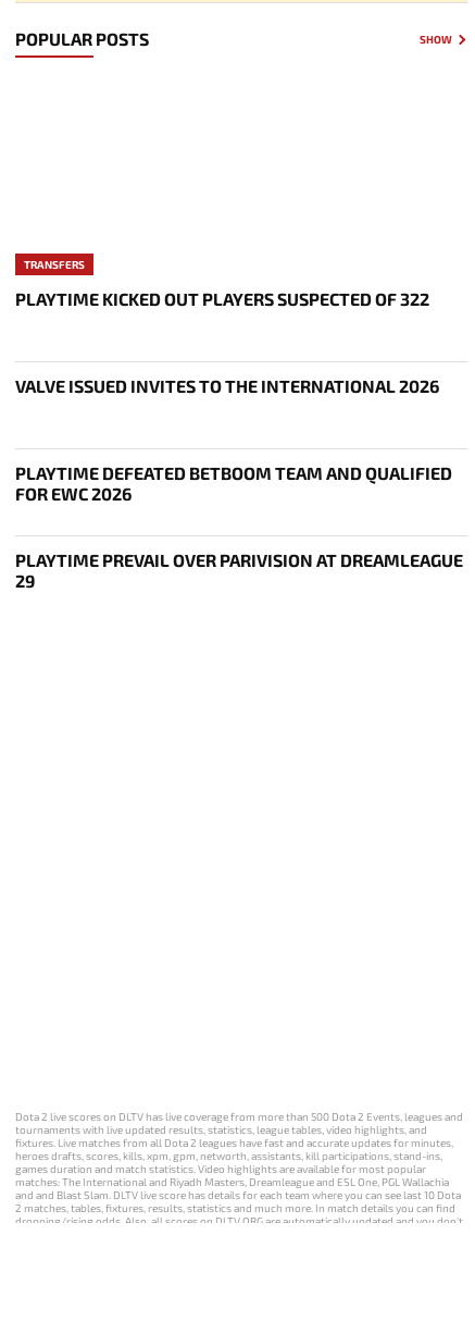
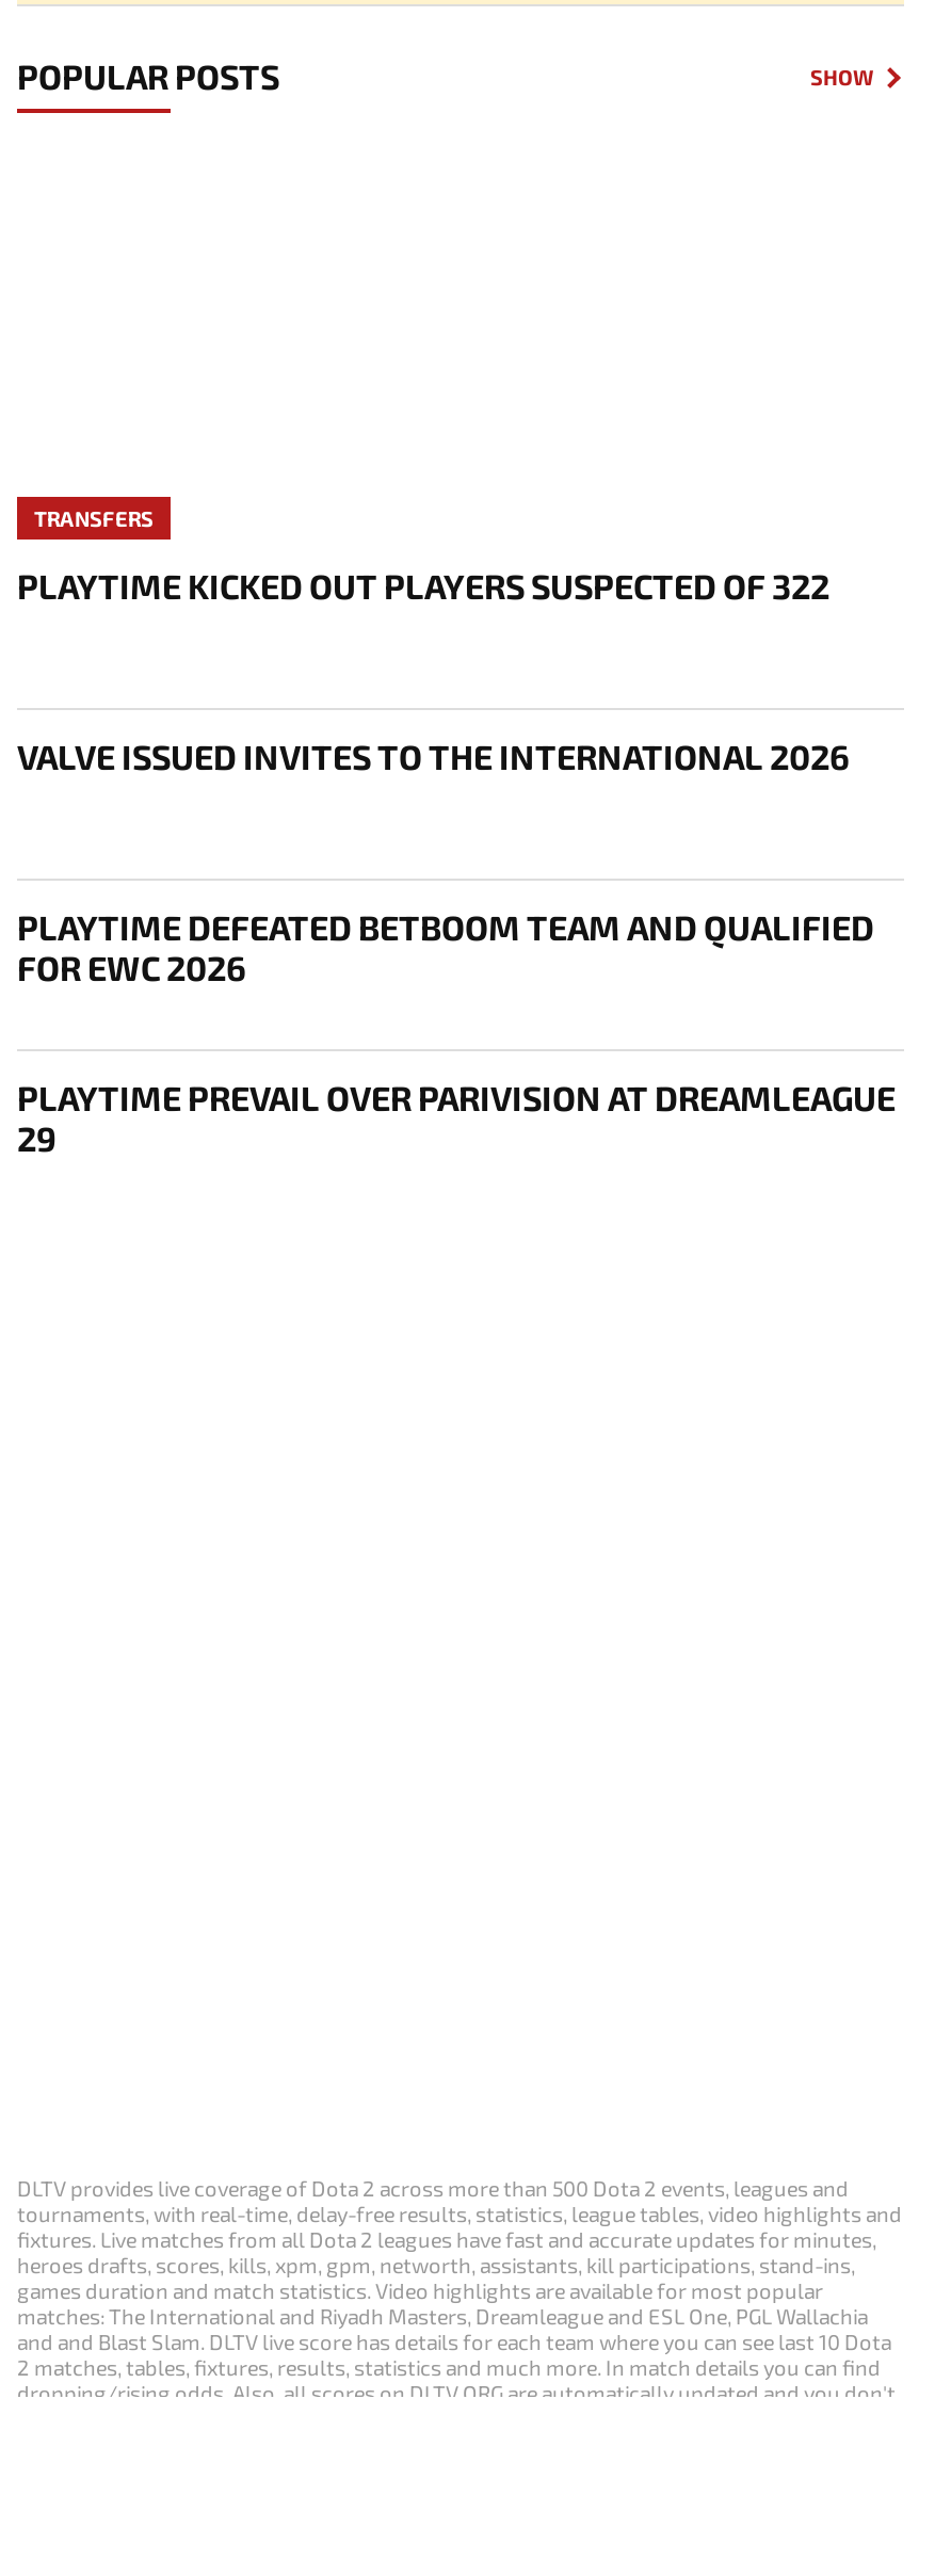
[15,1110,463,1136] Dota 2 live scores on DLTV has live coverage from more than 500 Dota 2 Events, leagues and | tournaments with live updated results, statistics, league tables, video highlights, and -> [17,2175,902,2226] DLTV provides live coverage of Dota 2 across more than 500 Dota 2 events, leagues and | tournaments, with real-time, delay-free results, statistics, league tables, video highlights and

